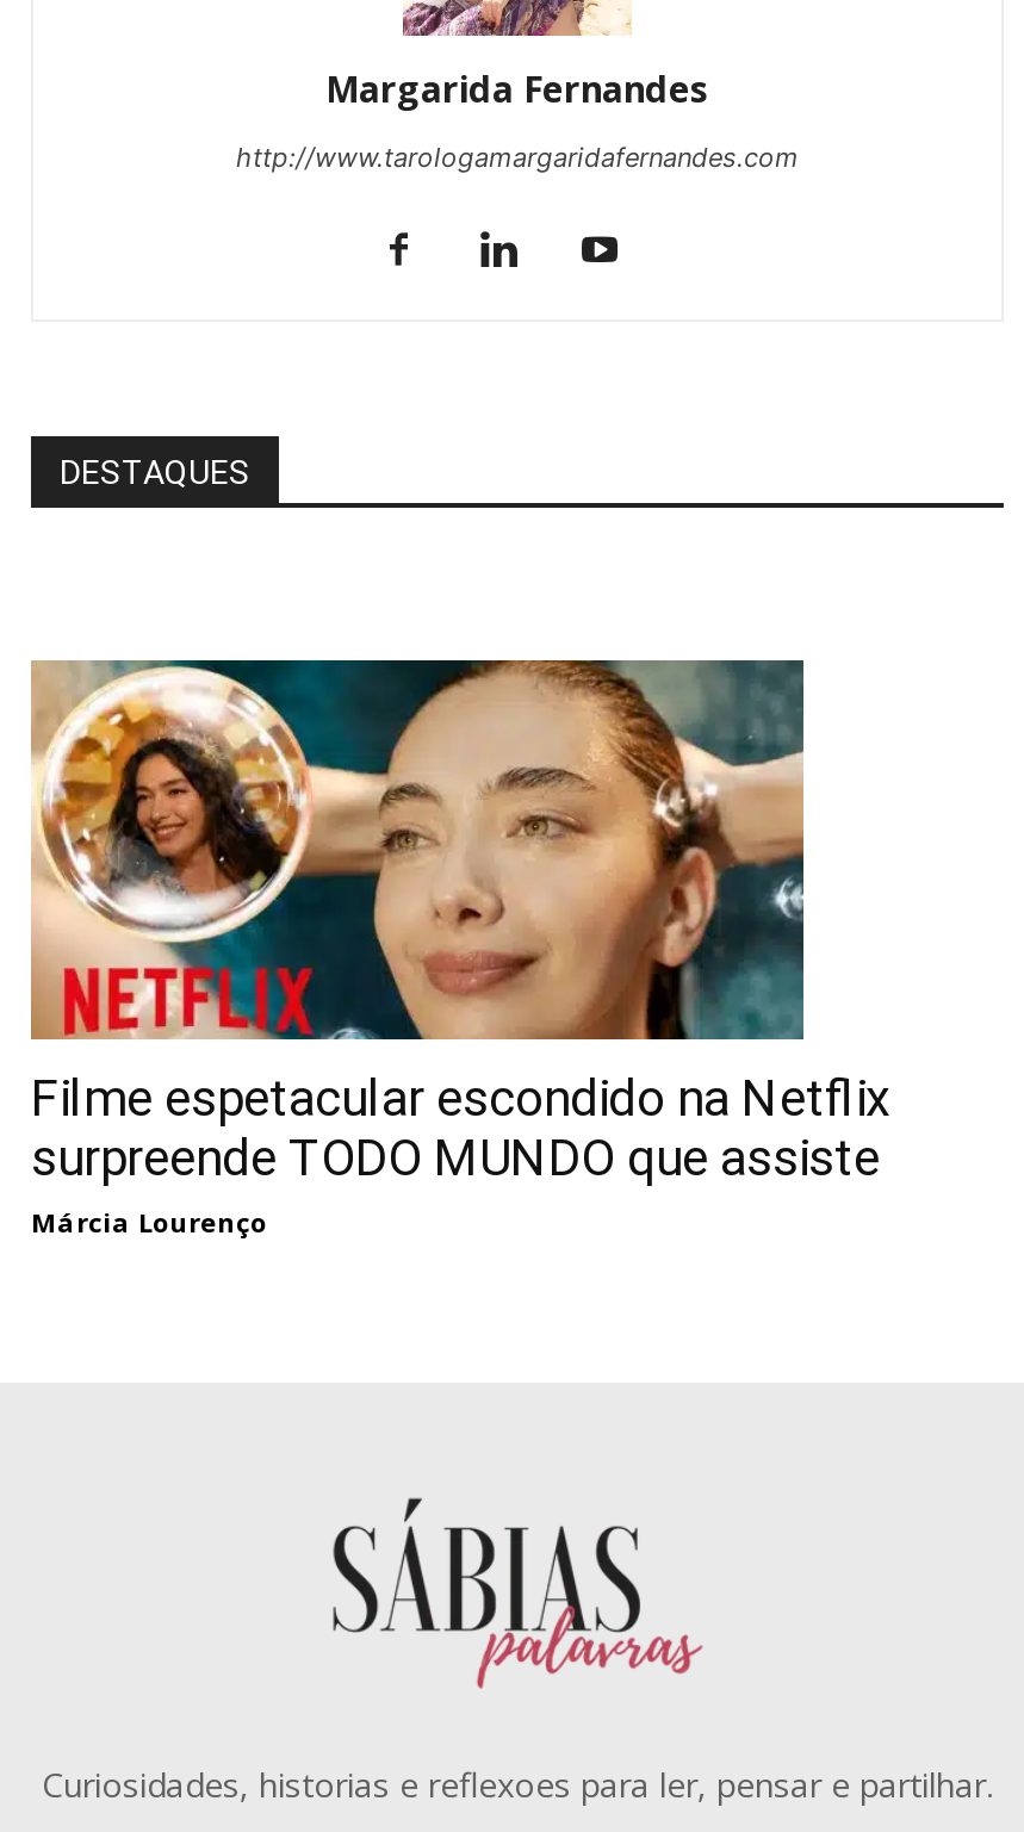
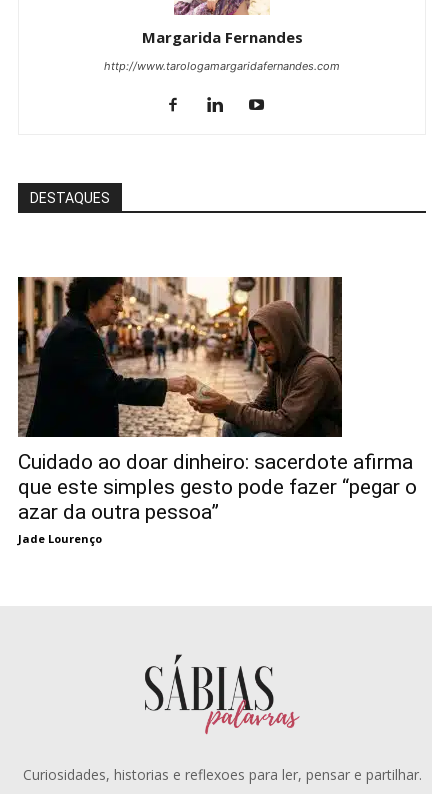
[31,658,889,1239] [image] | Filme espetacular escondido na Netflix | surpreende TODO MUNDO que assiste | Márcia Lourenço -> [17,276,417,546] [image] | Cuidado ao doar dinheiro: sacerdote afirma | que este simples gesto pode fazer “pegar o | azar da outra pessoa” | Jade Lourenço

